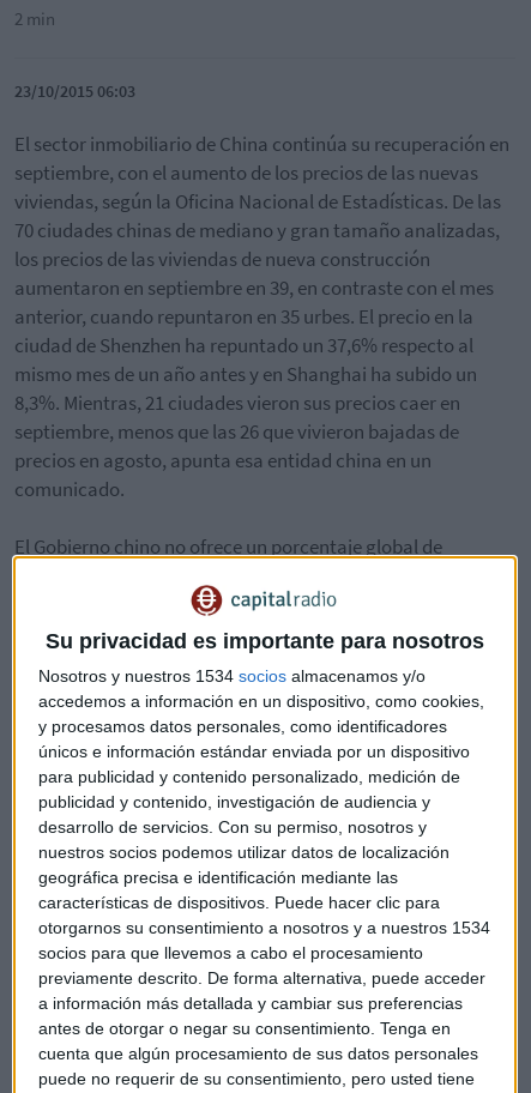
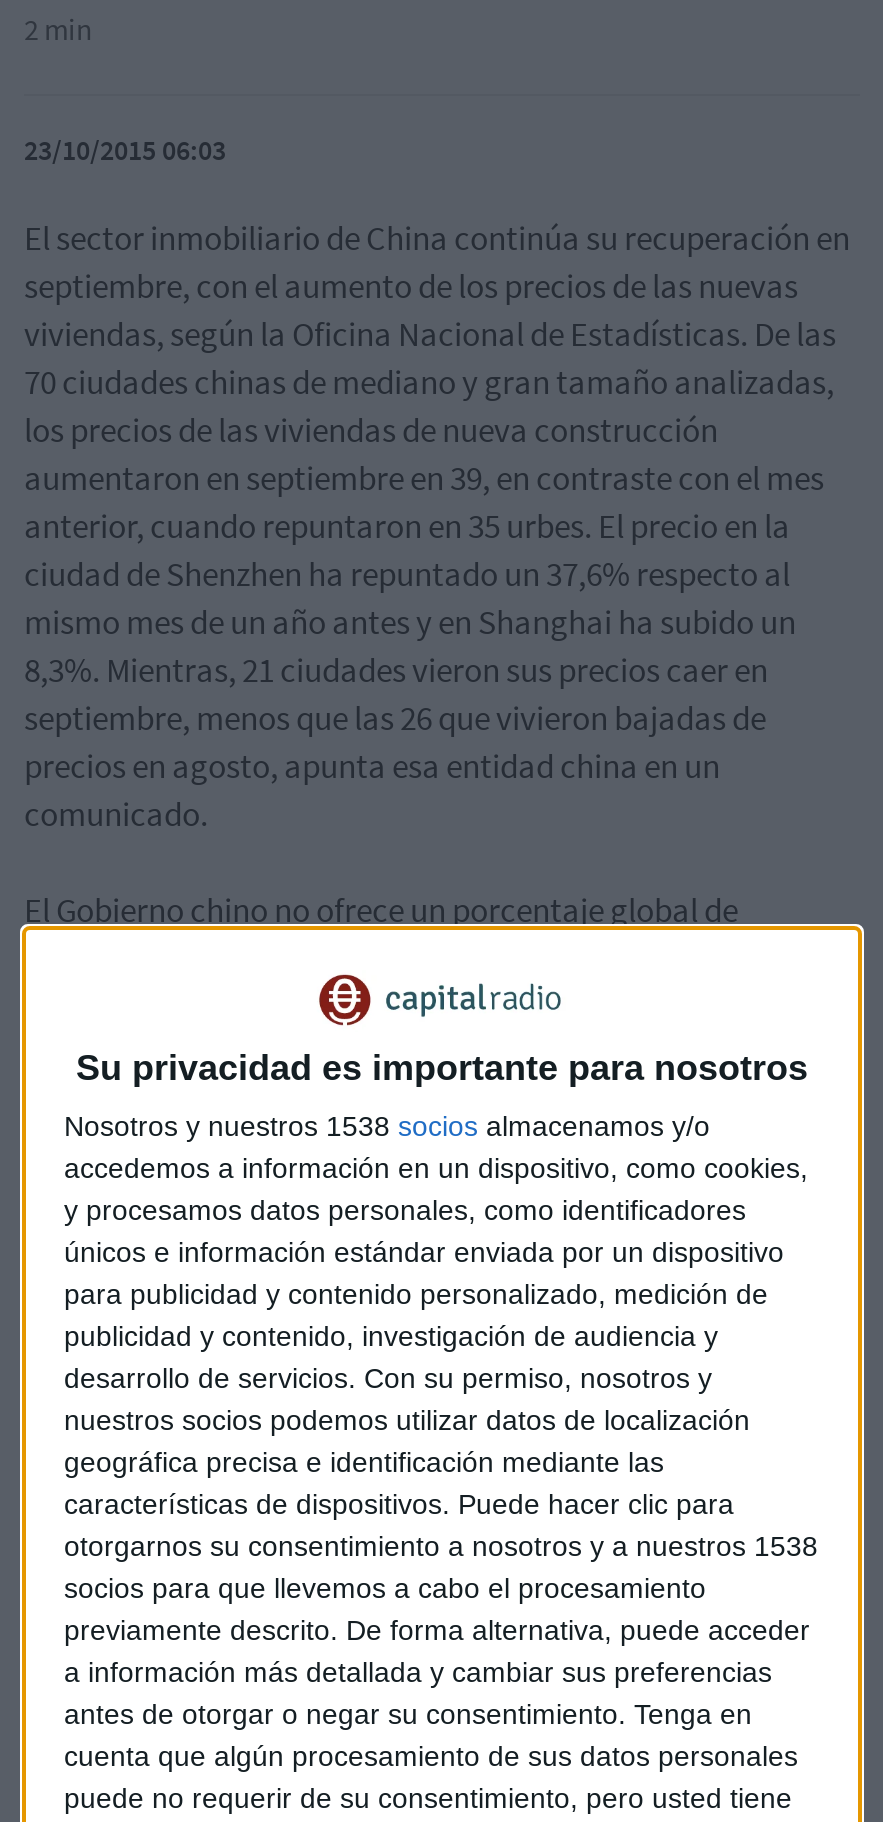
[38,666,426,685] Nosotros y nuestros 1534 socios almacenamos y/o -> [64,1109,710,1141] Nosotros y nuestros 1538 socios almacenamos y/o
[38,918,490,937] otorgarnos su consentimiento a nosotros y a nuestros 1534 -> [64,1529,818,1561] otorgarnos su consentimiento a nosotros y a nuestros 1538

